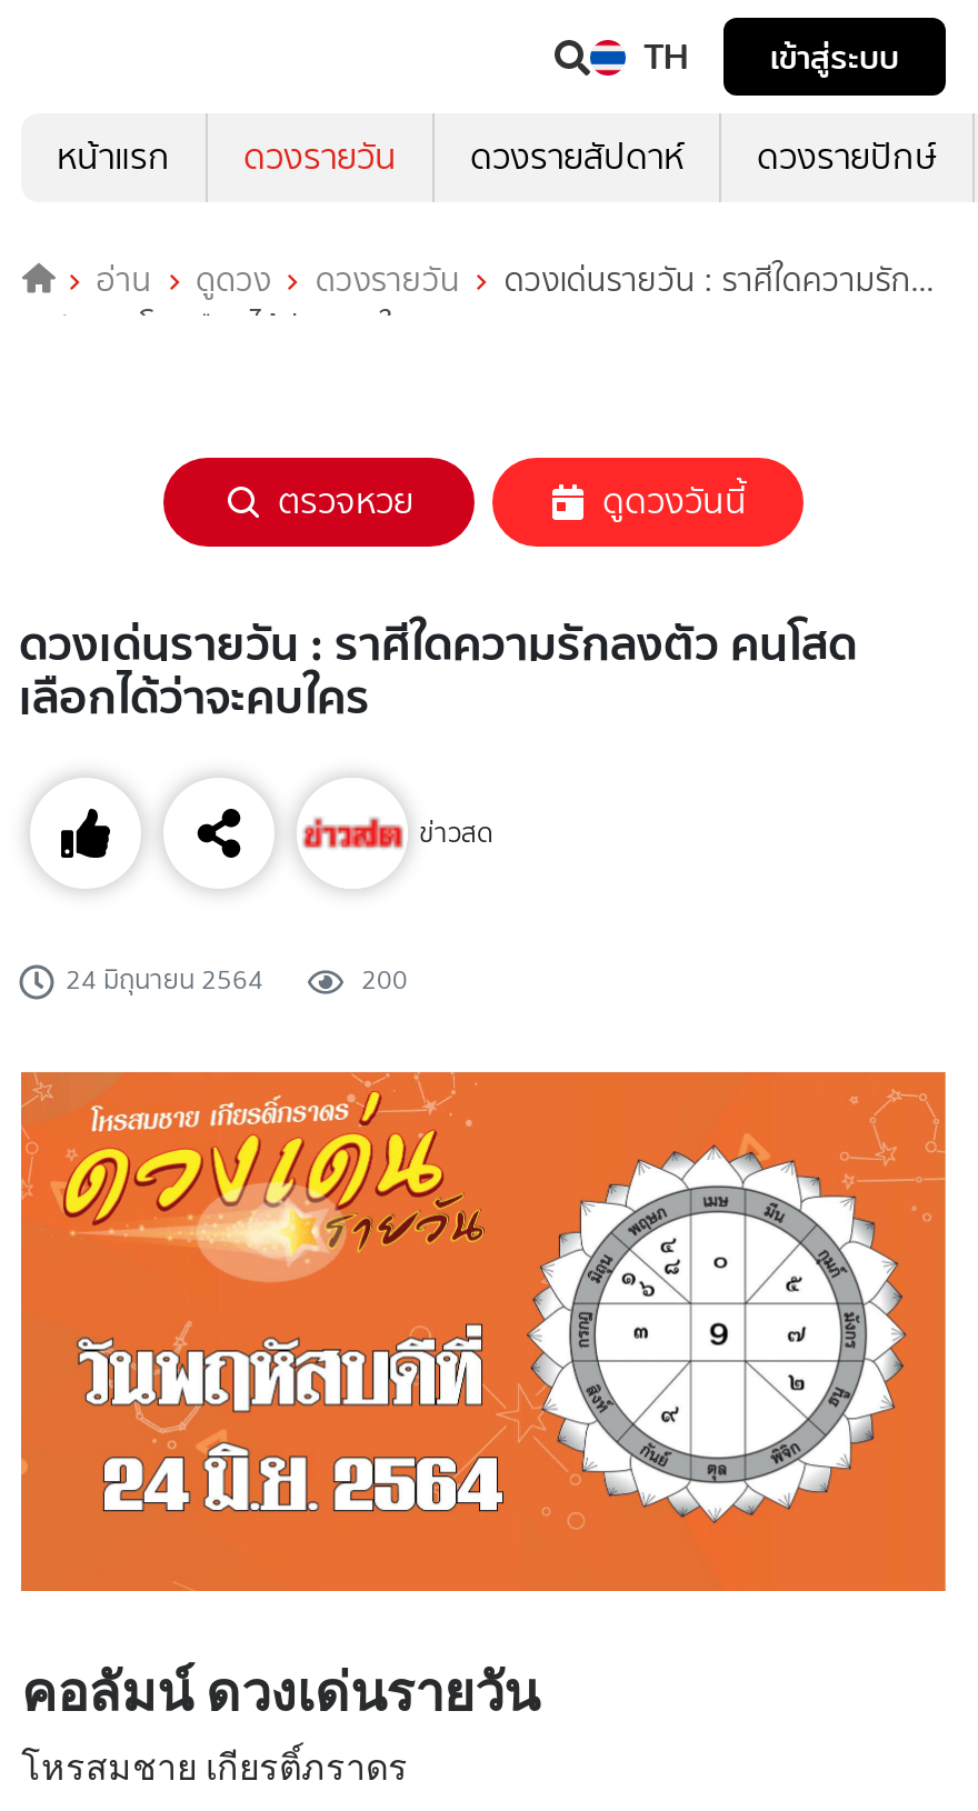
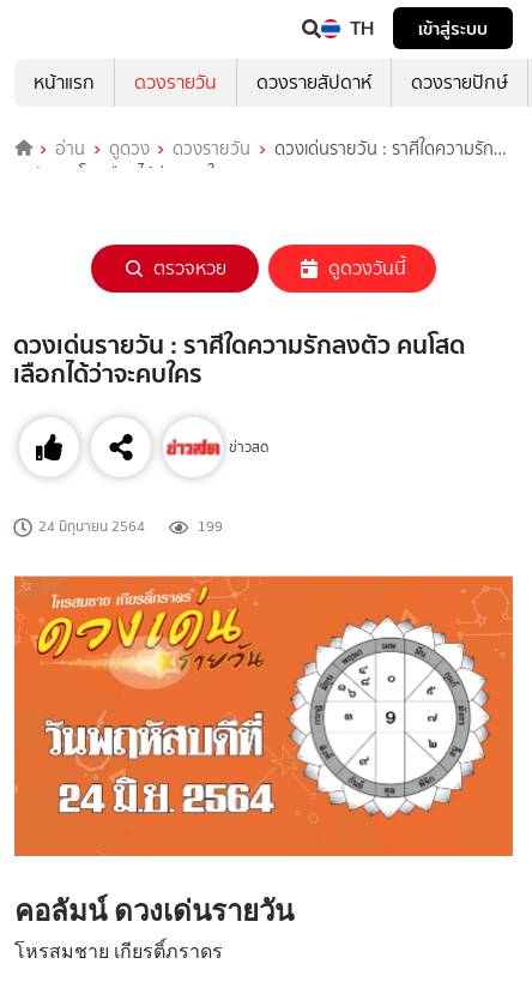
[361,960,408,1000] 200 -> [198,515,223,537] 199

